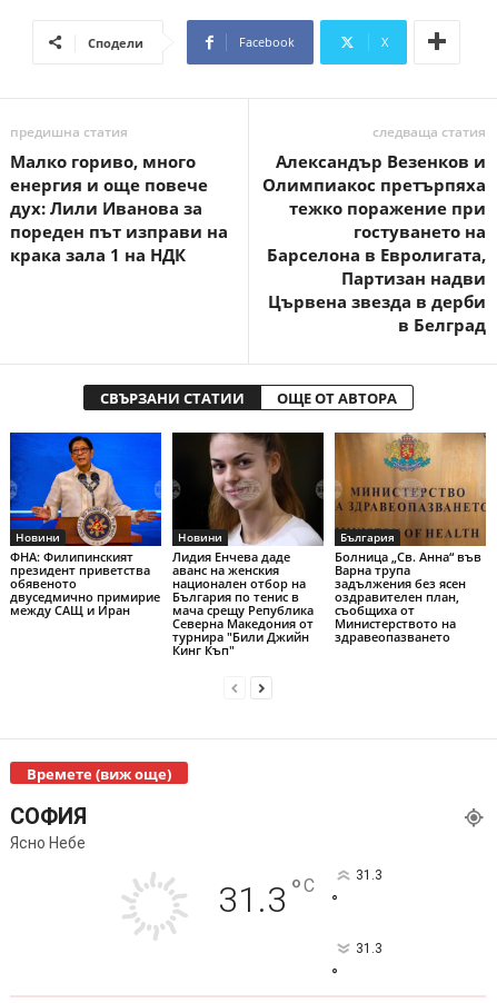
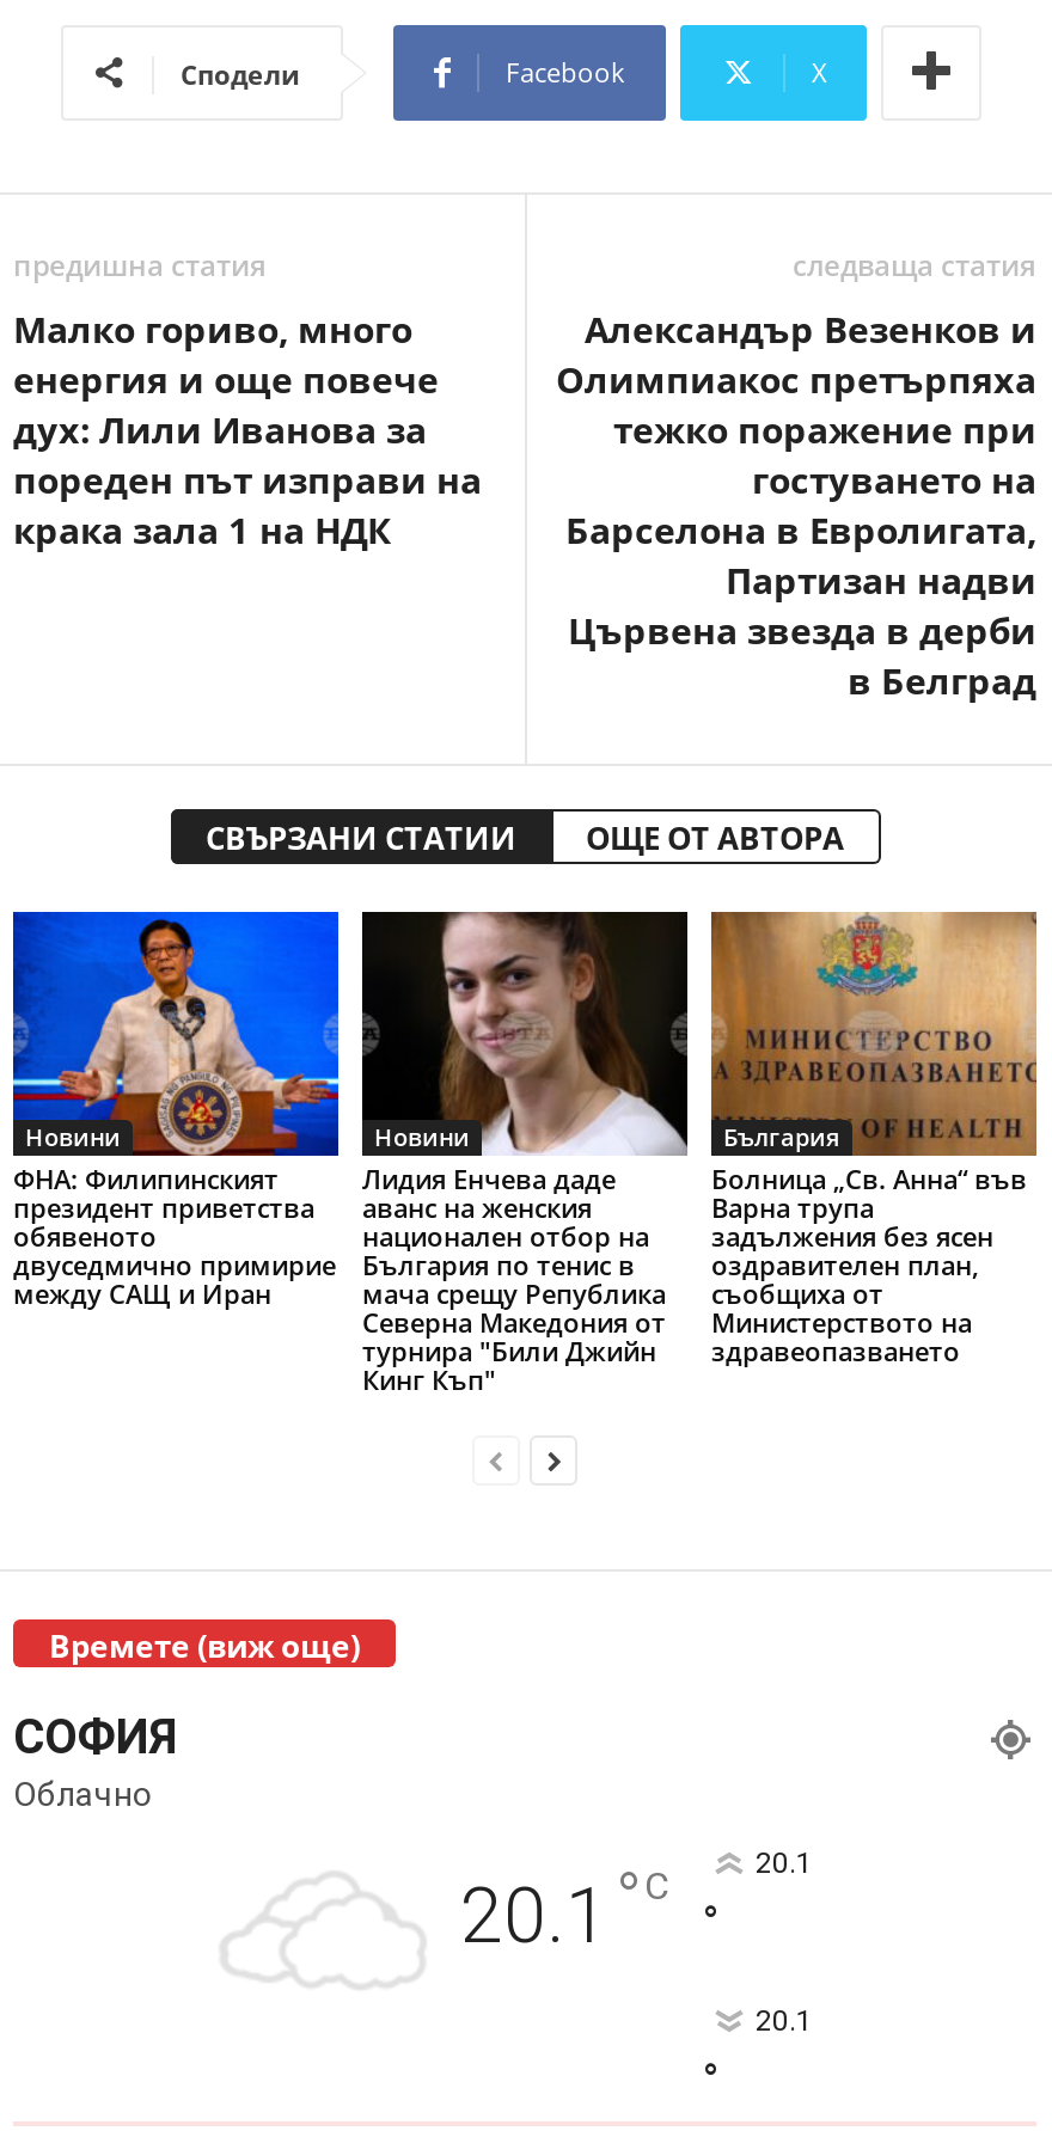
[10,834,382,921] Ясно Небе | 31.3 ° C | 31.3 -> [13,1775,813,1961] Облачно | 20.1 ° C | 20.1
[355,941,382,956] 31.3 -> [756,2004,813,2038] 20.1

